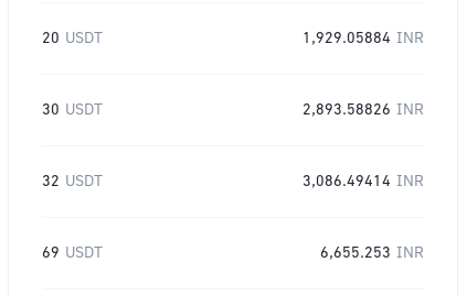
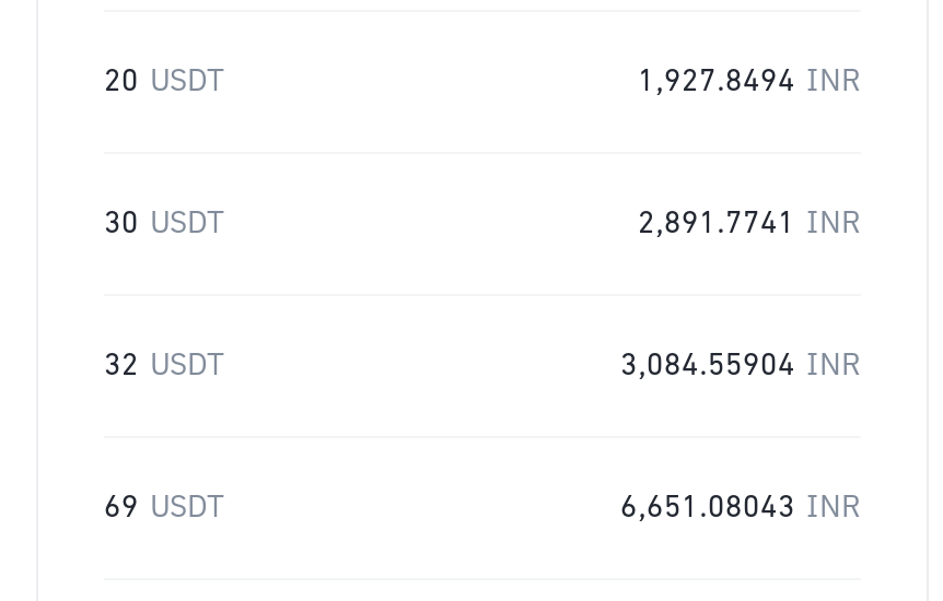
[303,31,424,46] 1,929.05884 INR -> [638,67,861,97] 1,927.8494 INR
[303,102,424,118] 2,893.58826 INR -> [638,209,861,239] 2,891.7741 INR
[303,174,424,189] 3,086.49414 INR -> [620,351,861,381] 3,084.55904 INR
[320,245,424,261] 6,655.253 INR -> [620,493,861,523] 6,651.08043 INR

